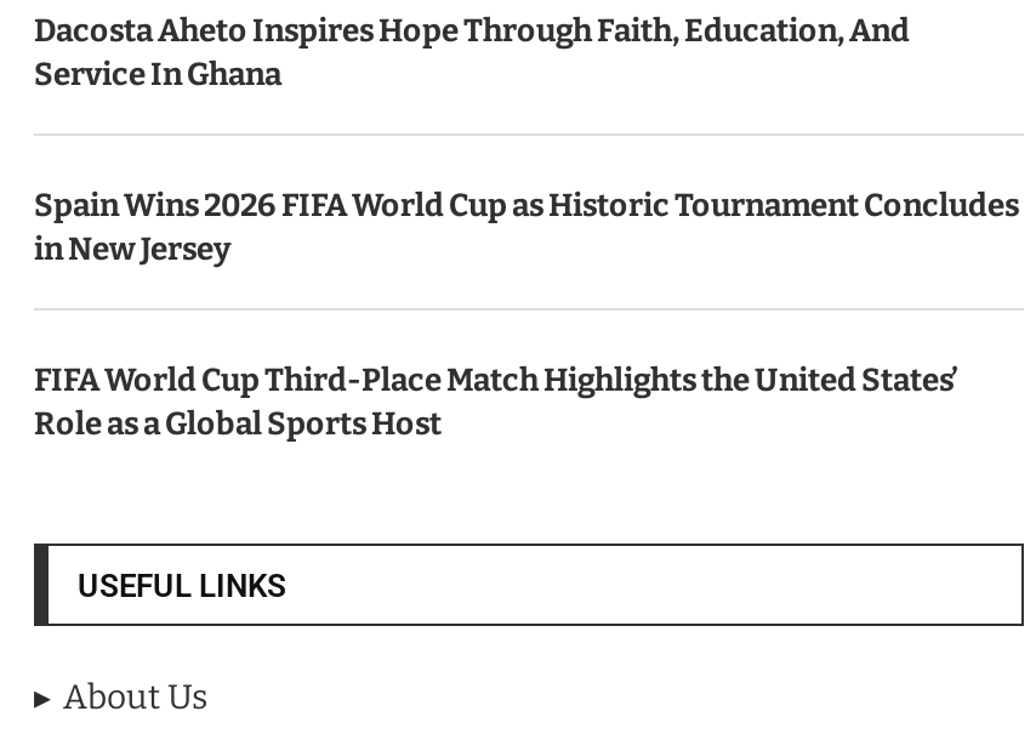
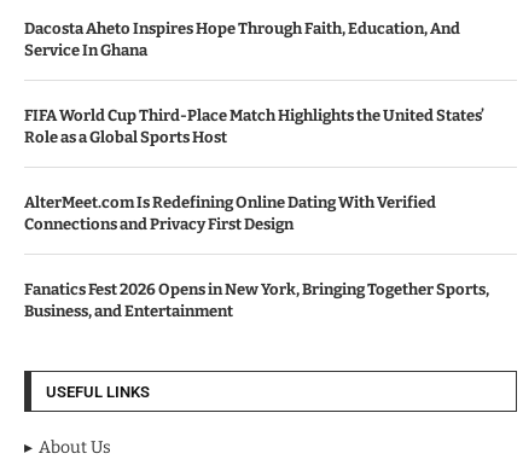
[34,188,1019,268] Spain Wins 2026 FIFA World Cup as Historic Tournament Concludes | in New Jersey -> none
moved [34,362,958,442] -> [24,107,484,146]: FIFA World Cup Third-Place Match Highlights the United States’ | Role as a Global Sports Host
none -> [24,194,436,233] AlterMeet.com Is Redefining Online Dating With Verified | Connections and Privacy First Design
none -> [24,281,489,320] Fanatics Fest 2026 Opens in New York, Bringing Together Sports, | Business, and Entertainment

